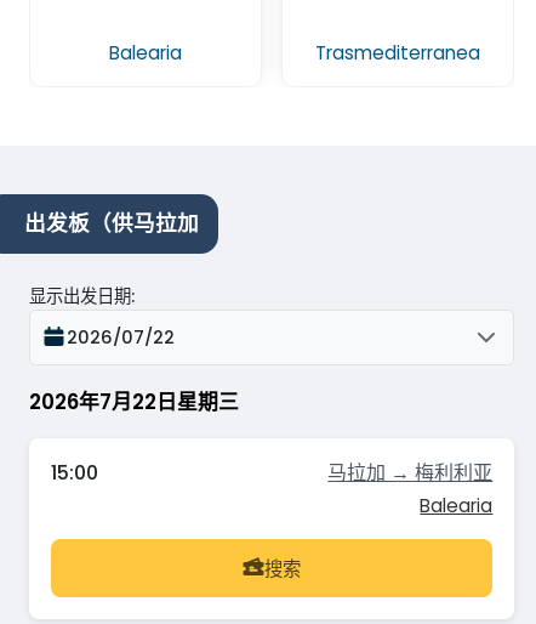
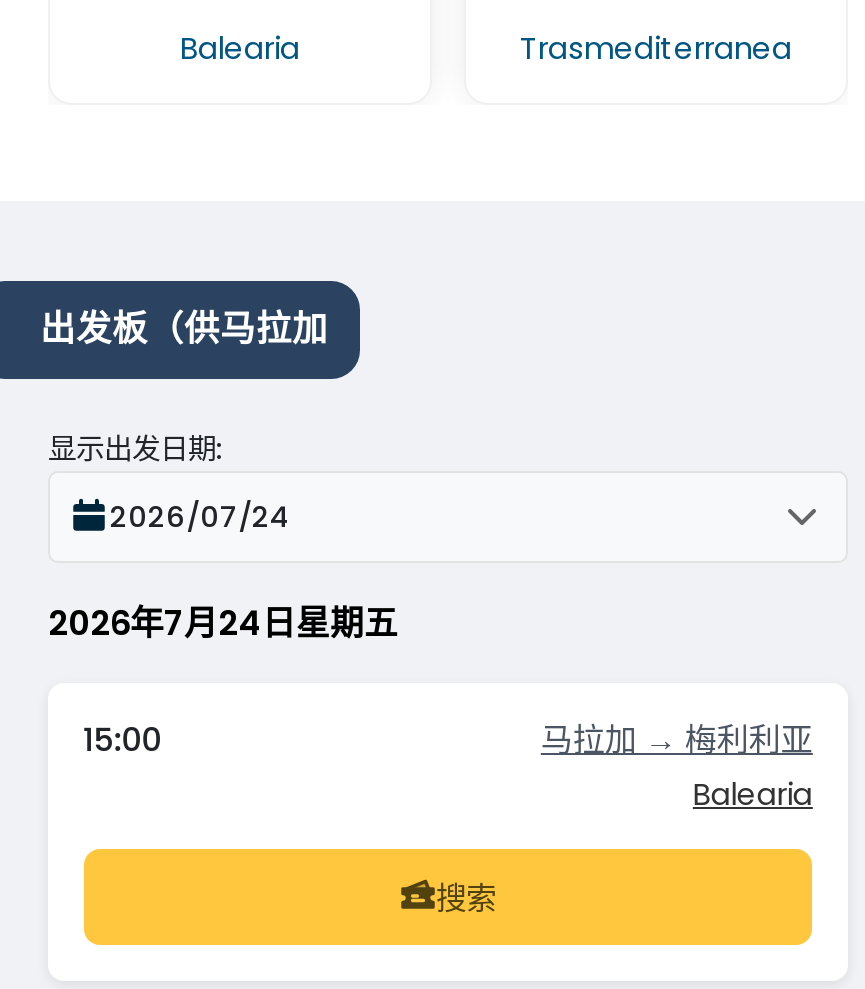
[67,325,175,349] 2026/07/22 -> [110,497,290,537] 2026/07/24
[29,387,239,416] 2026年7月22日星期三 -> [48,599,398,647] 2026年7月24日星期五

